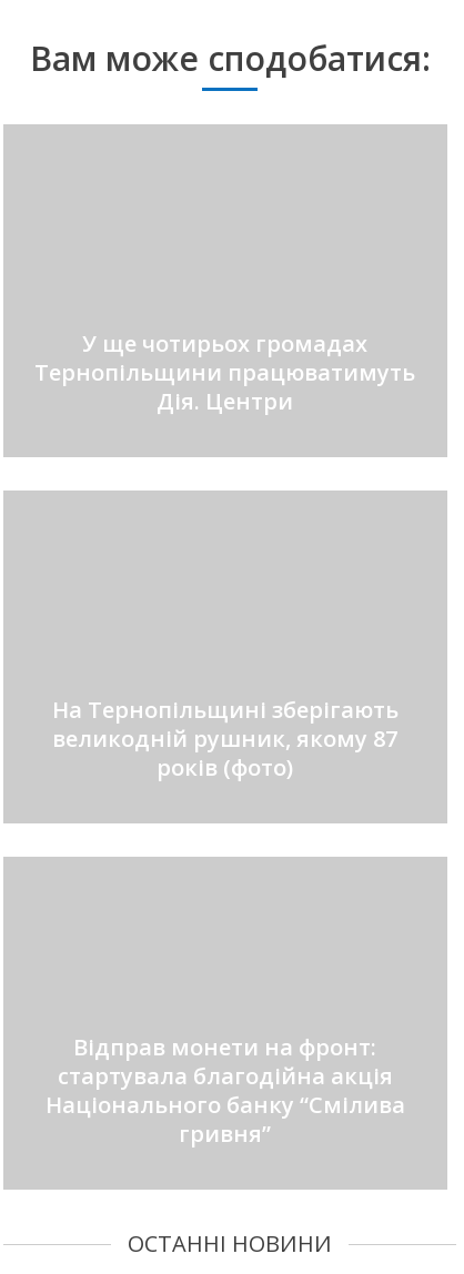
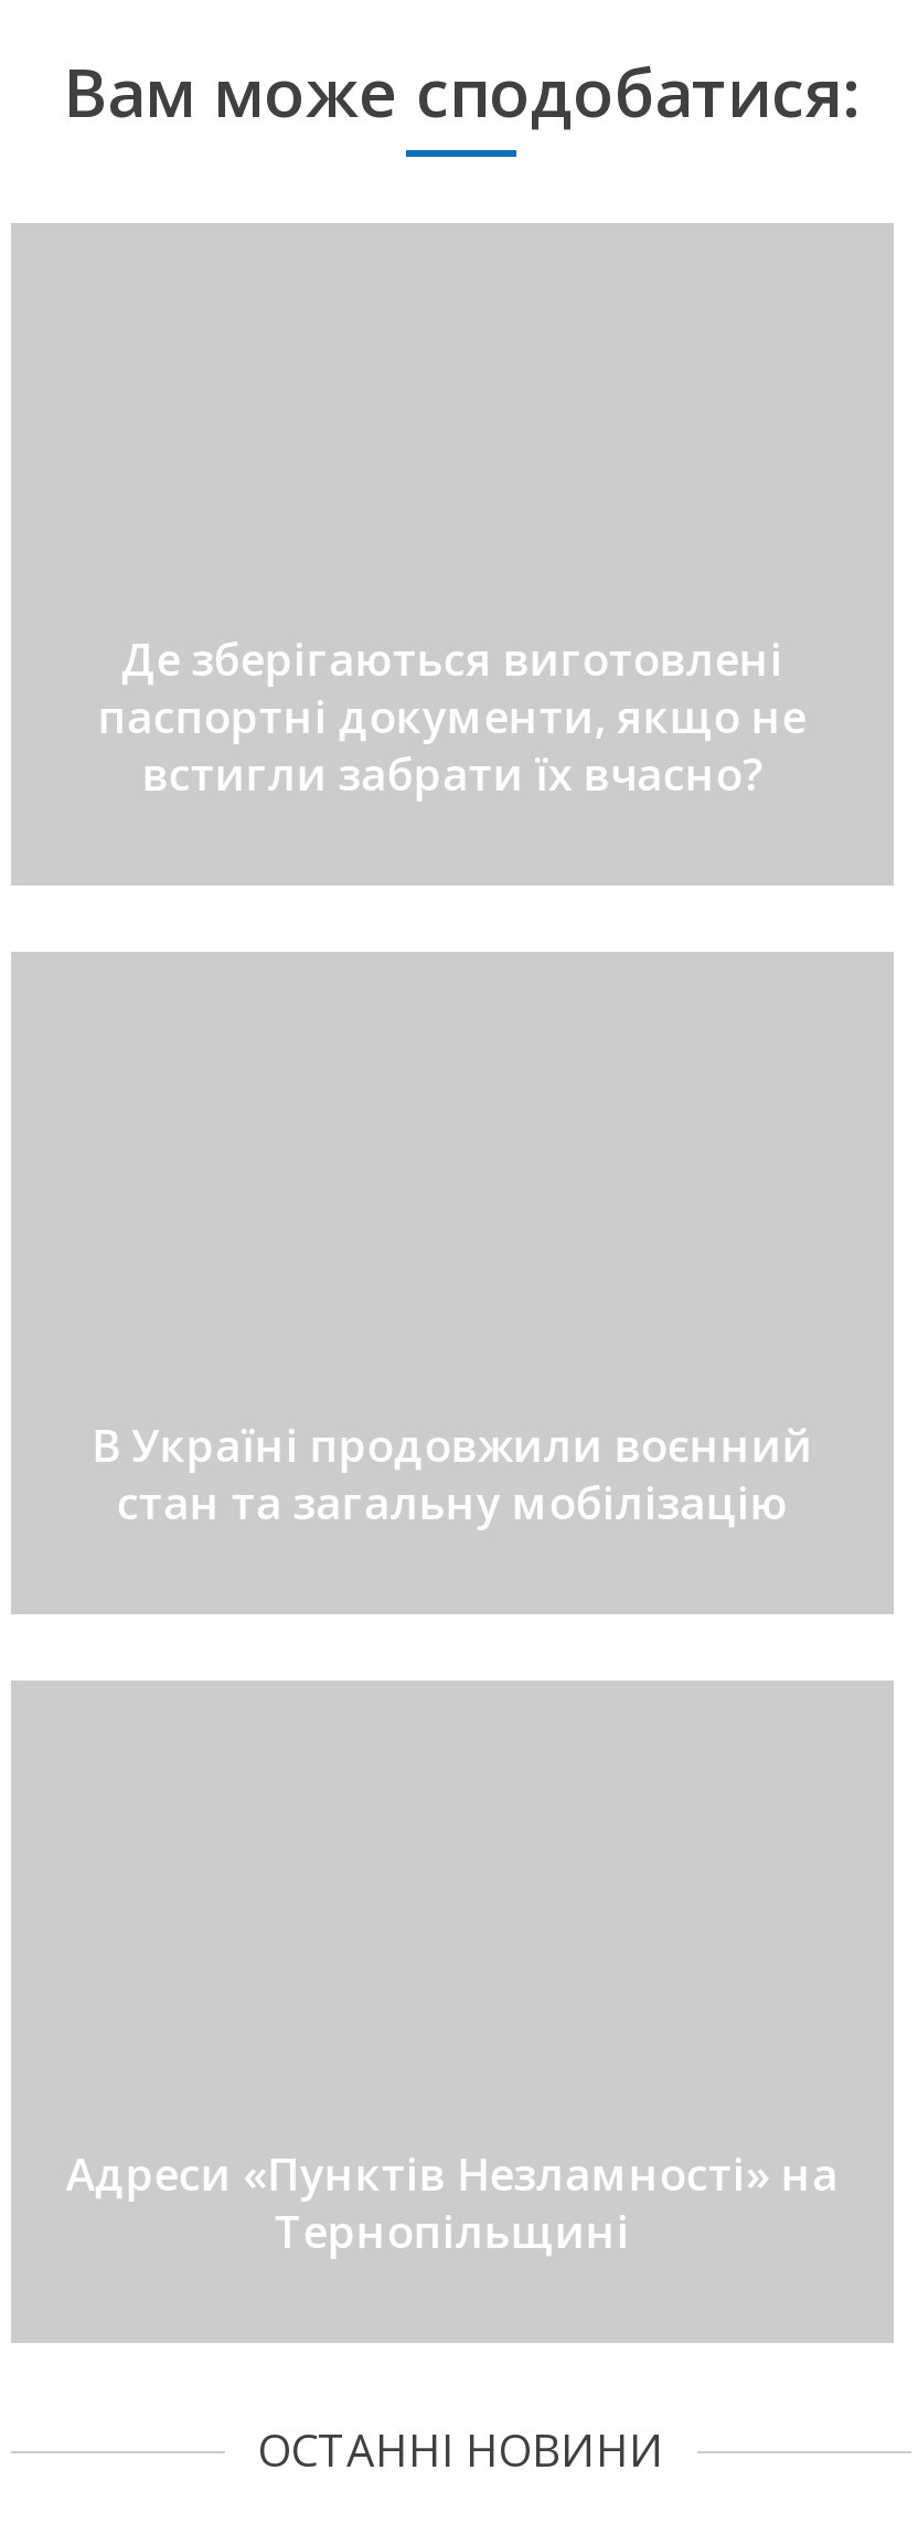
[35,328,416,416] У ще чотирьох громадах | Тернопільщини працюватимуть | Дія. Центри -> [98,629,806,804] Де зберігаються виготовлені | паспортні документи, якщо не | встигли забрати їх вчасно?
[52,695,398,782] На Тернопільщині зберігають | великодній рушник, якому 87 | років (фото) -> [91,1416,813,1533] В Україні продовжили воєнний | стан та загальну мобілізацію
[45,1032,405,1149] Відправ монети на фронт: | стартувала благодійна акція | Національного банку “Смілива | гривня” -> [66,2144,838,2261] Адреси «Пунктів Незламності» на | Тернопільщині

